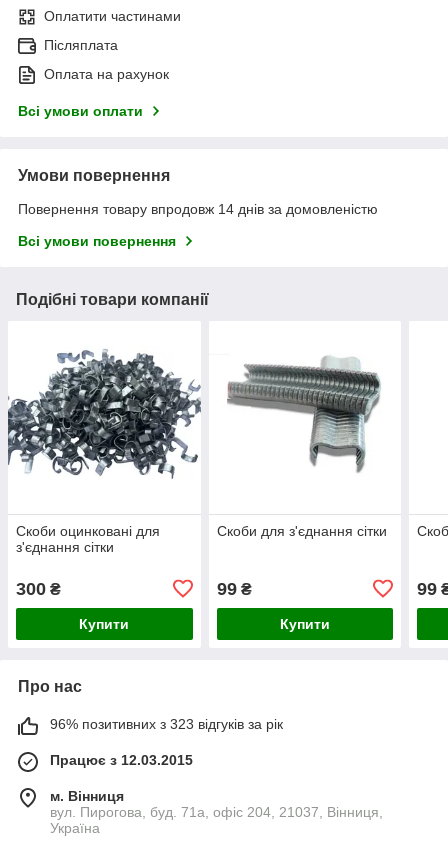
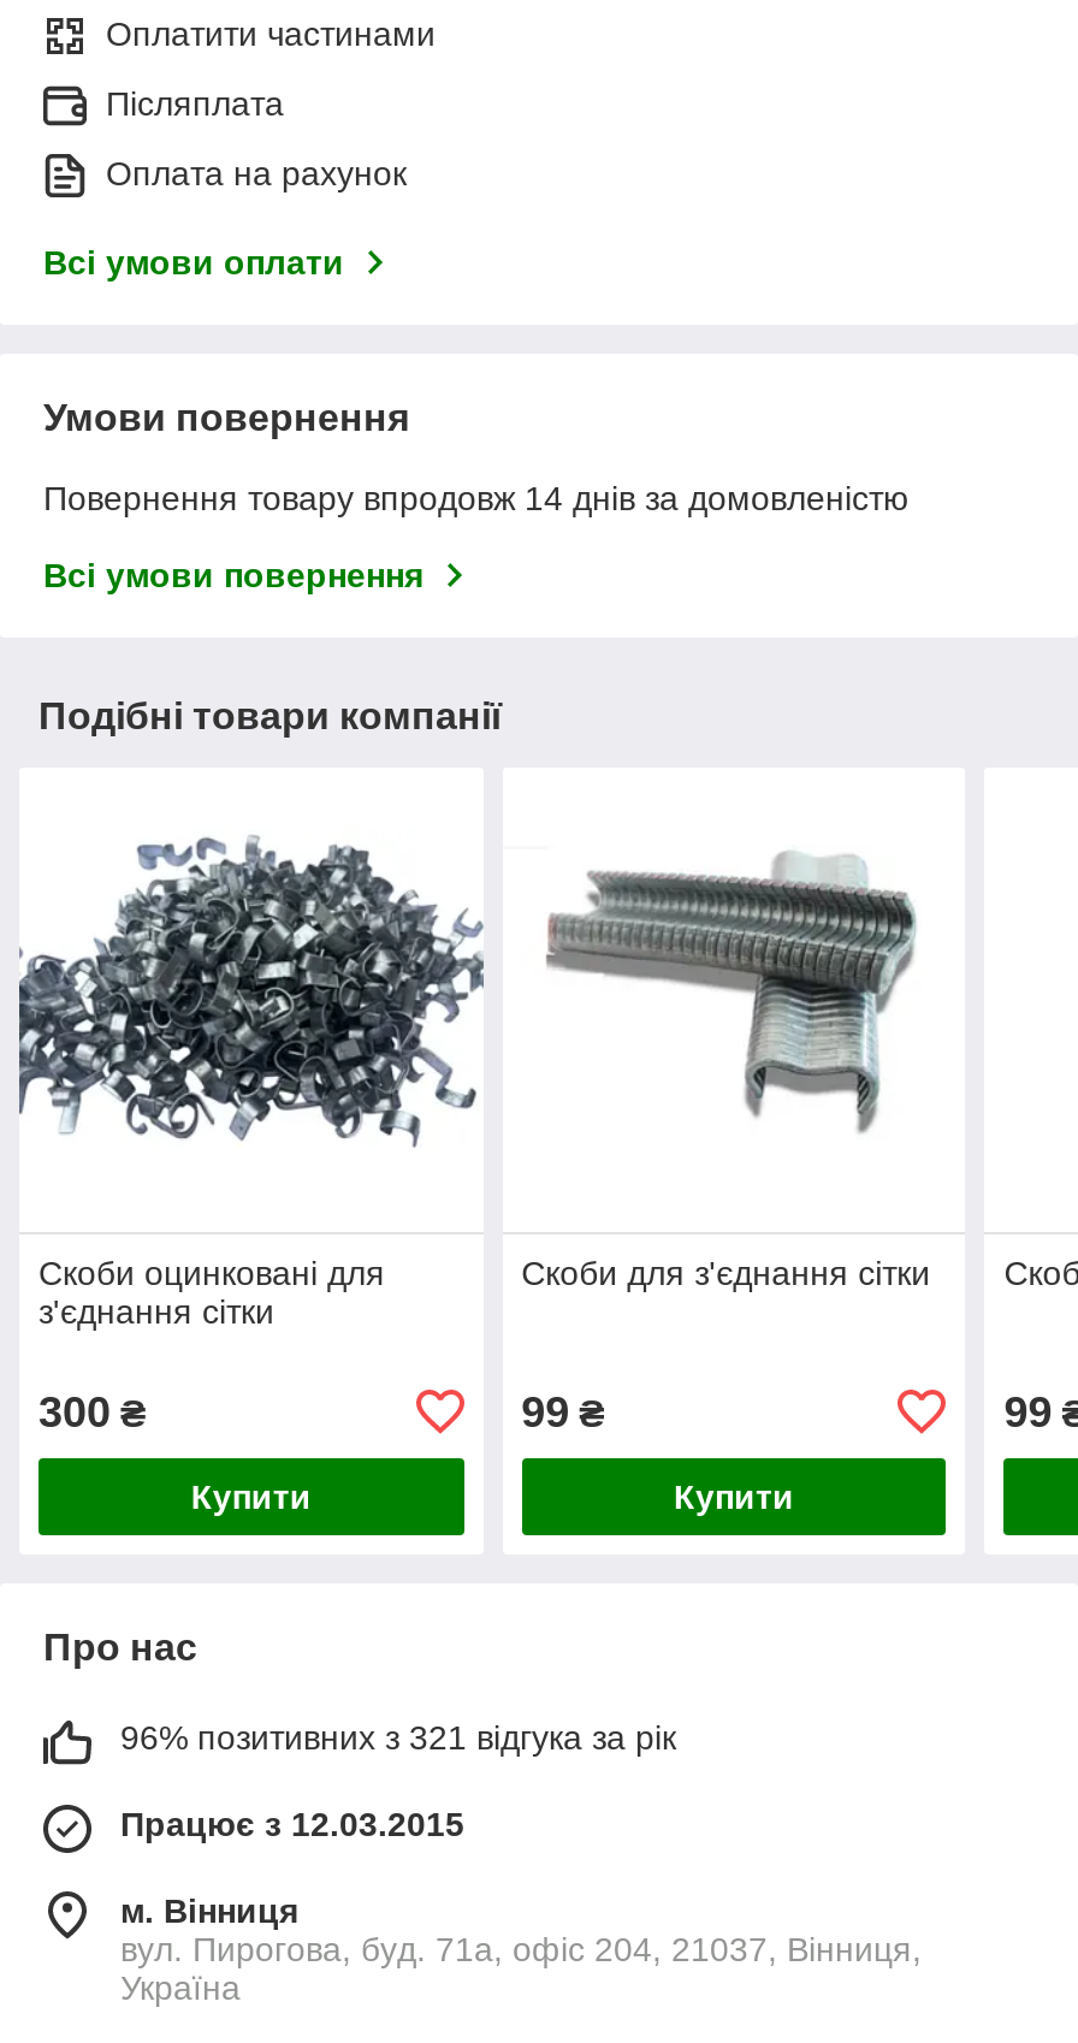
[50,716,283,732] 96% позитивних з 323 відгуків за рік -> [120,1718,676,1756] 96% позитивних з 321 відгука за рік

